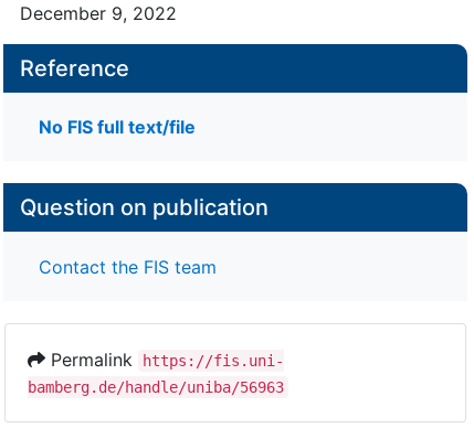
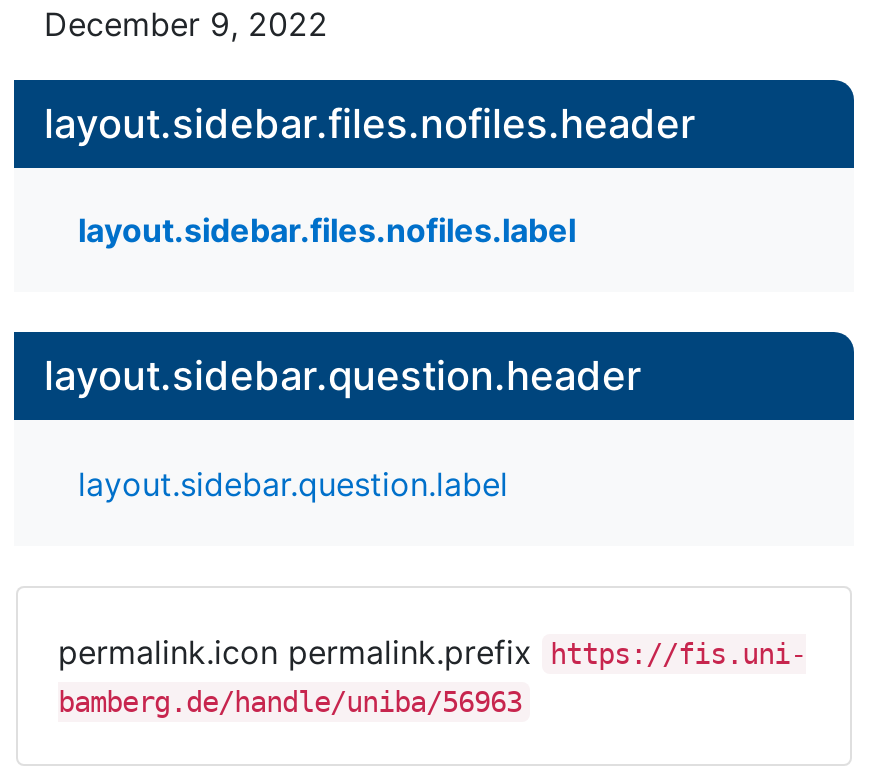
[20,55,129,82] Reference -> [44,100,696,148] layout.sidebar.files.nofiles.header
[39,116,196,138] No FIS full text/file -> [78,210,576,250] layout.sidebar.files.nofiles.label
[20,195,268,221] Question on publication -> [44,353,642,401] layout.sidebar.question.header
[39,255,217,278] Contact the FIS team -> [78,463,508,503] layout.sidebar.question.label
[45,348,284,370] Permalink https://fis.uni- -> [58,632,806,672] permalink.icon permalink.prefix https://fis.uni-

